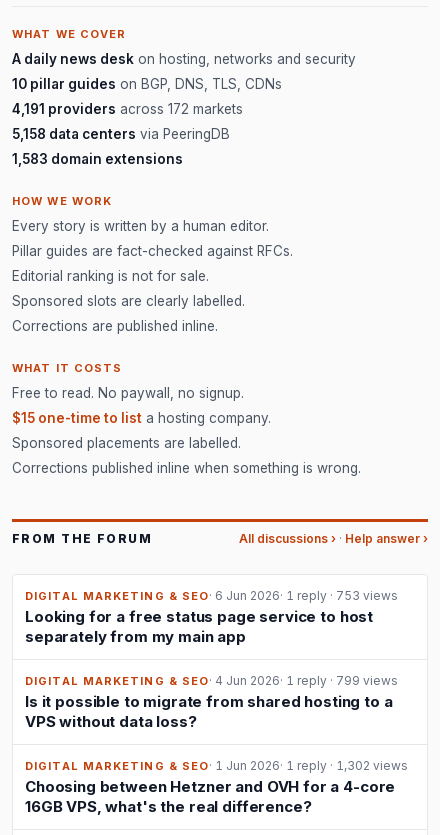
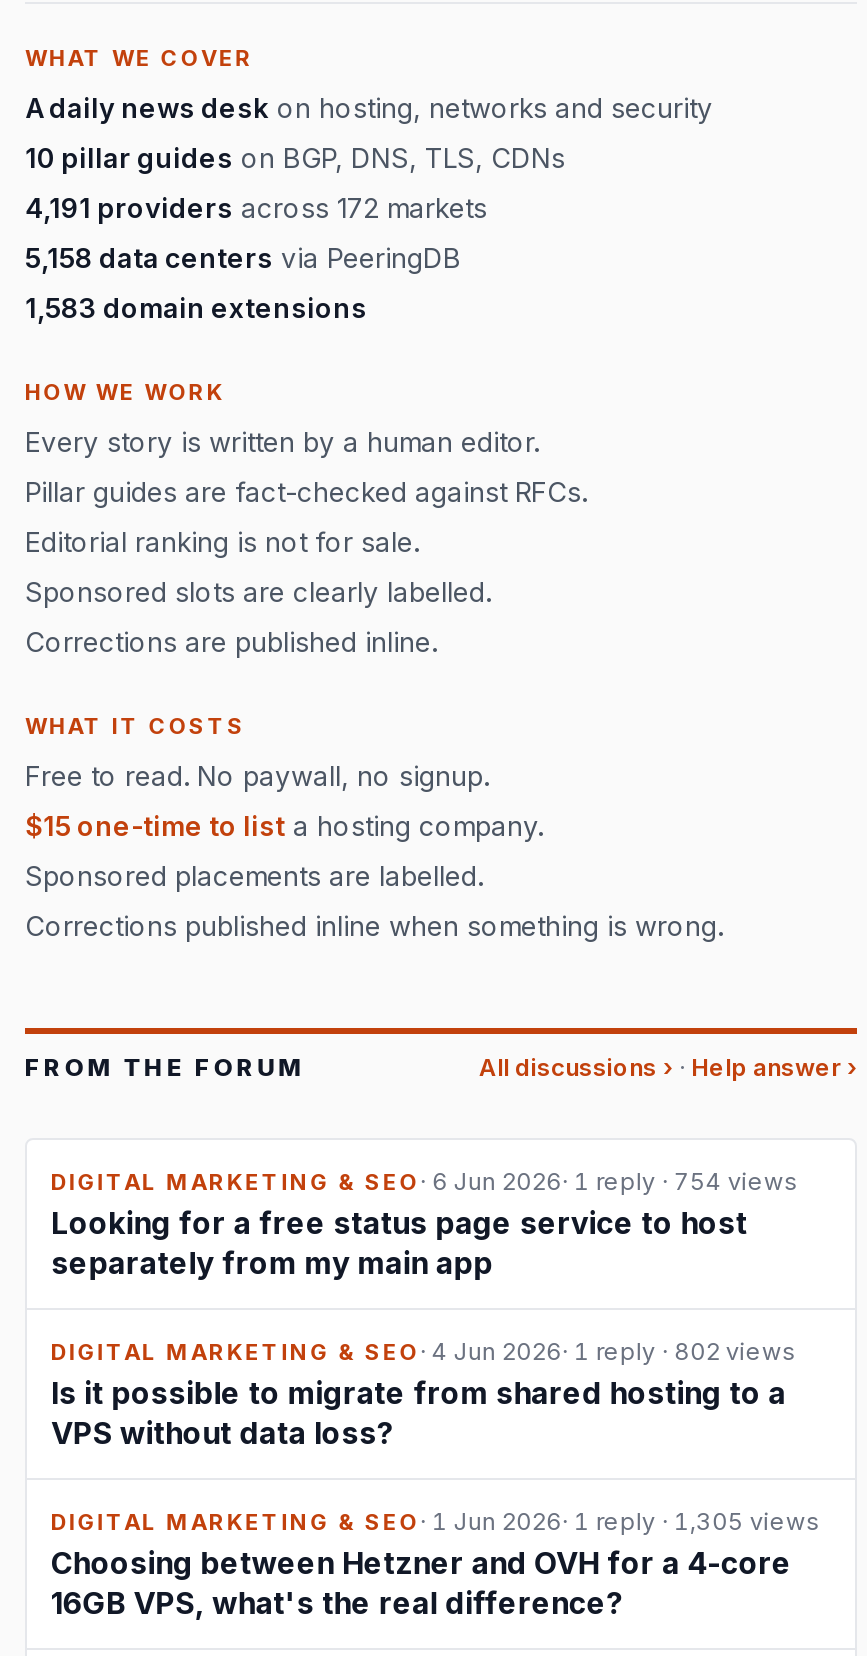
[25,588,398,603] DIGITAL MARKETING & SEO · 6 Jun 2026 · 1 reply · 753 views -> [51,1166,798,1196] DIGITAL MARKETING & SEO · 6 Jun 2026 · 1 reply · 754 views
[25,673,398,688] DIGITAL MARKETING & SEO · 4 Jun 2026 · 1 reply · 799 views -> [51,1336,796,1366] DIGITAL MARKETING & SEO · 4 Jun 2026 · 1 reply · 802 views
[25,758,408,773] DIGITAL MARKETING & SEO · 1 Jun 2026 · 1 reply · 1,302 views -> [51,1506,820,1536] DIGITAL MARKETING & SEO · 1 Jun 2026 · 1 reply · 1,305 views

